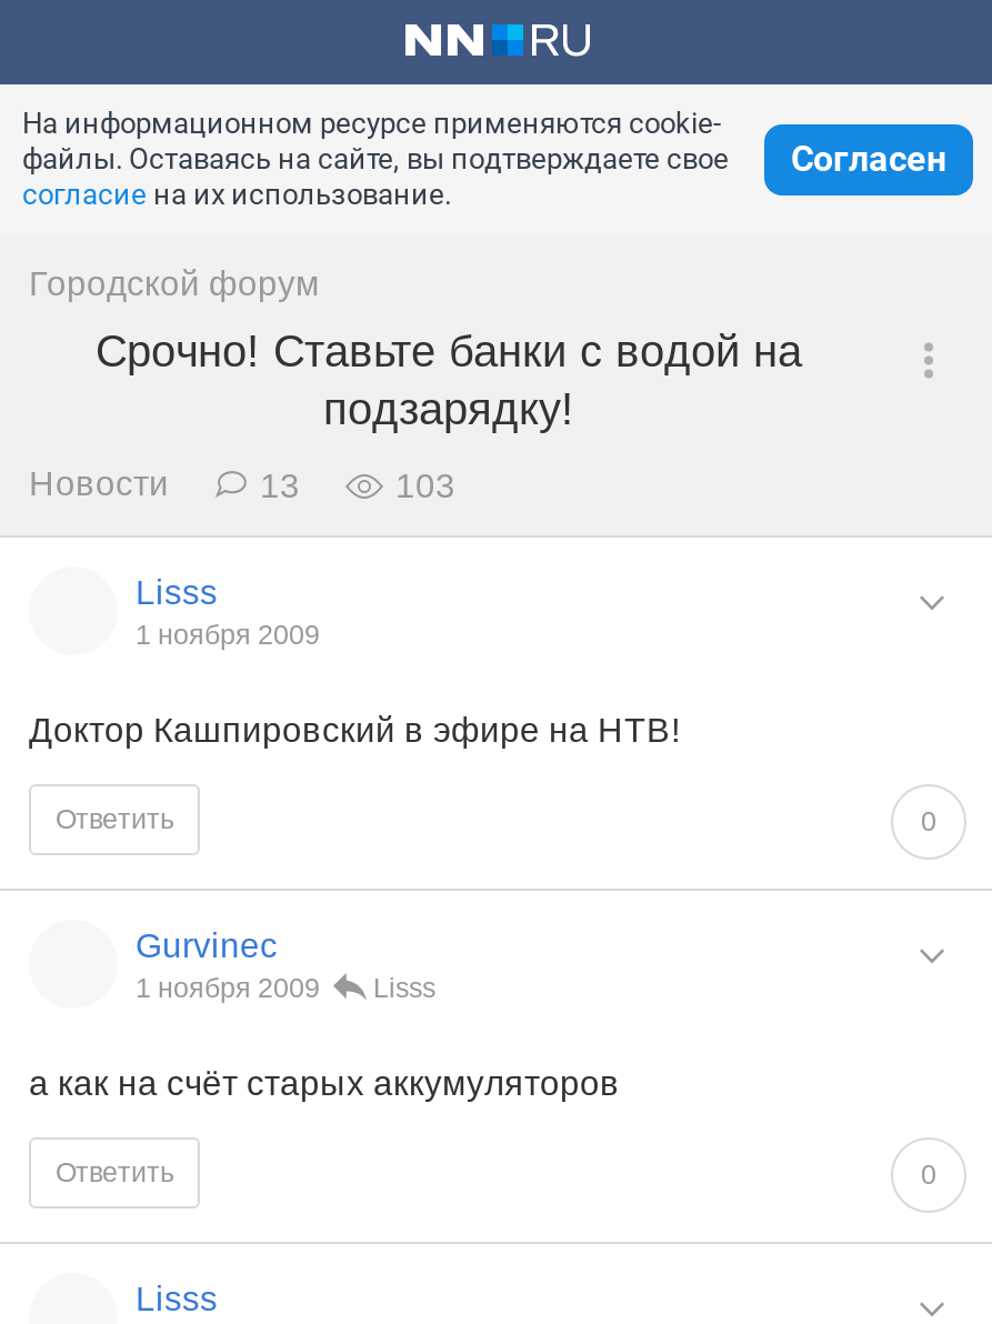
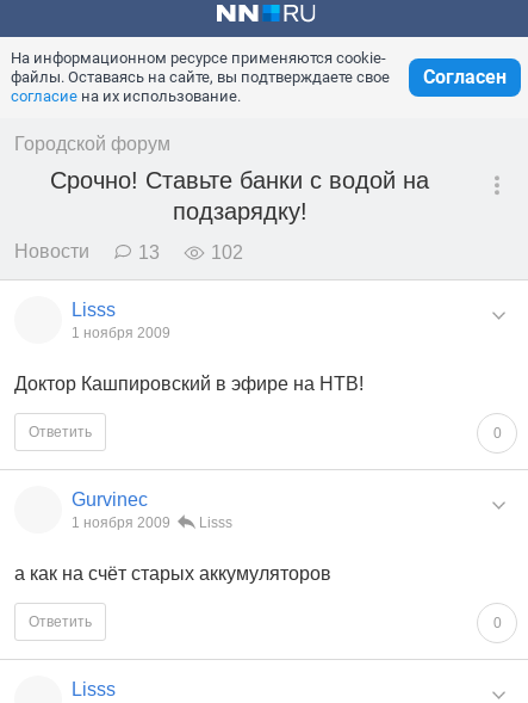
[395,466,455,504] 103 -> [211,242,243,262] 102

